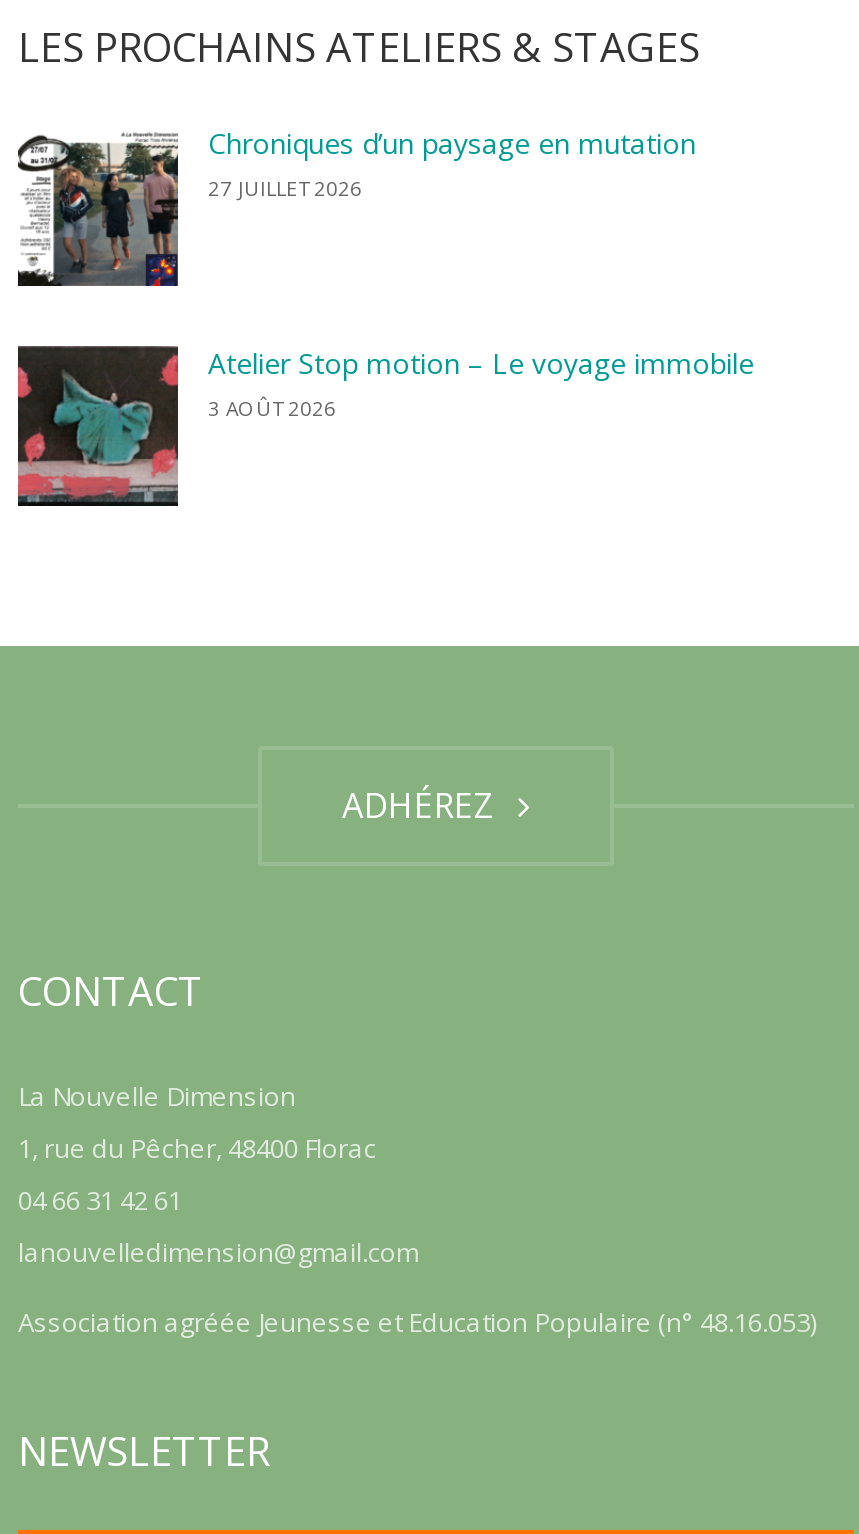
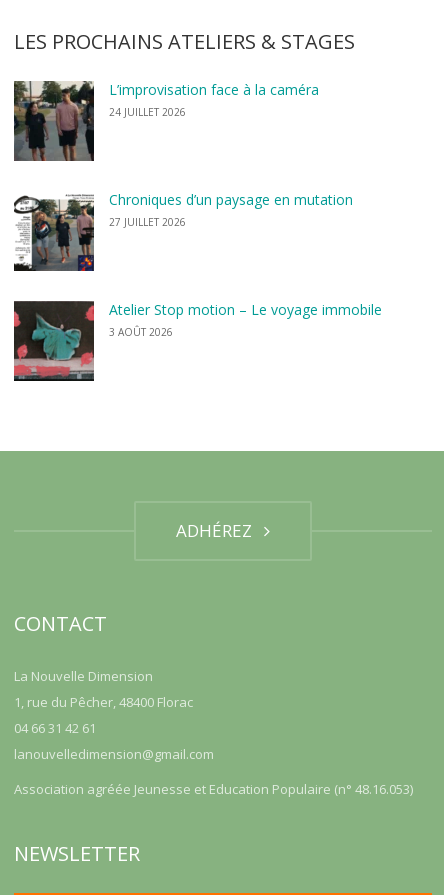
none -> [13,80,319,161] [image] | L’improvisation face à la caméra | 24 JUILLET 2026

